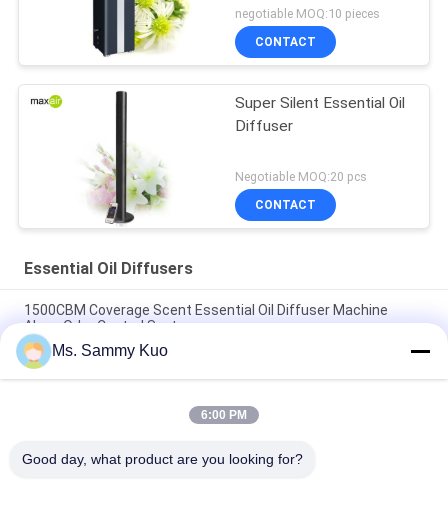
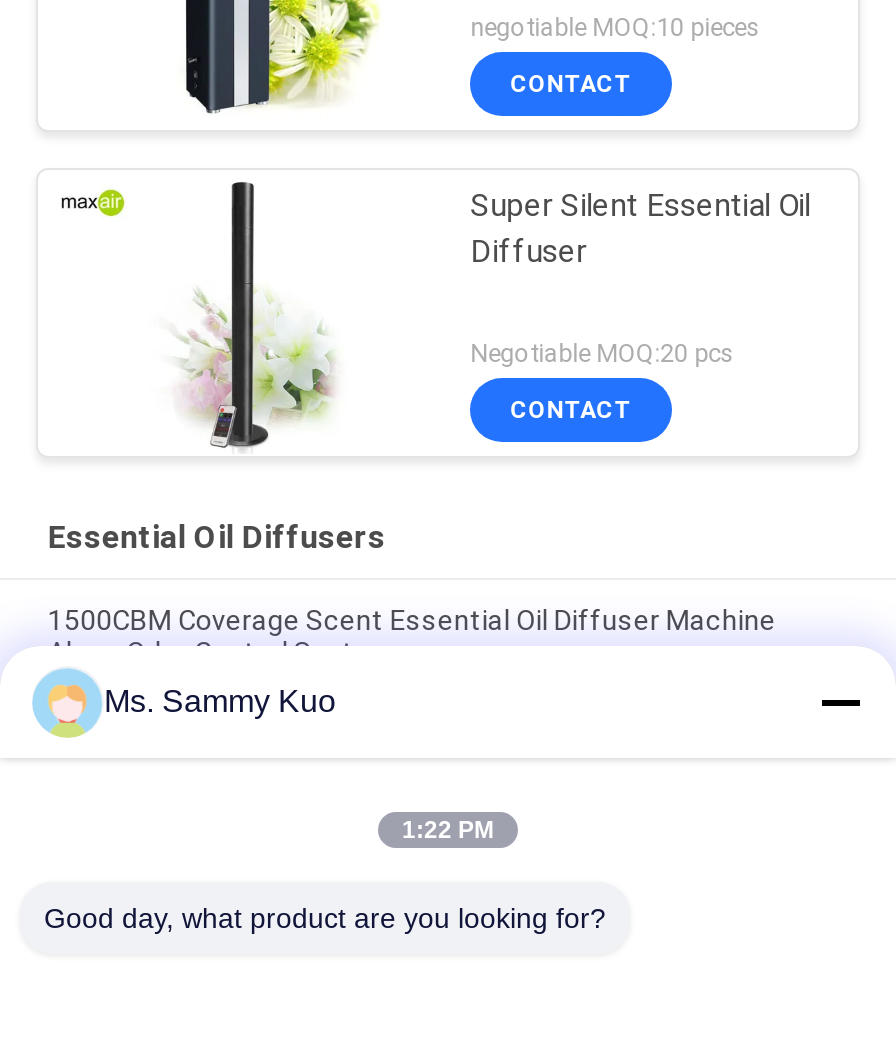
[201,408,247,422] 6:00 PM -> [402,816,494,844] 1:22 PM

